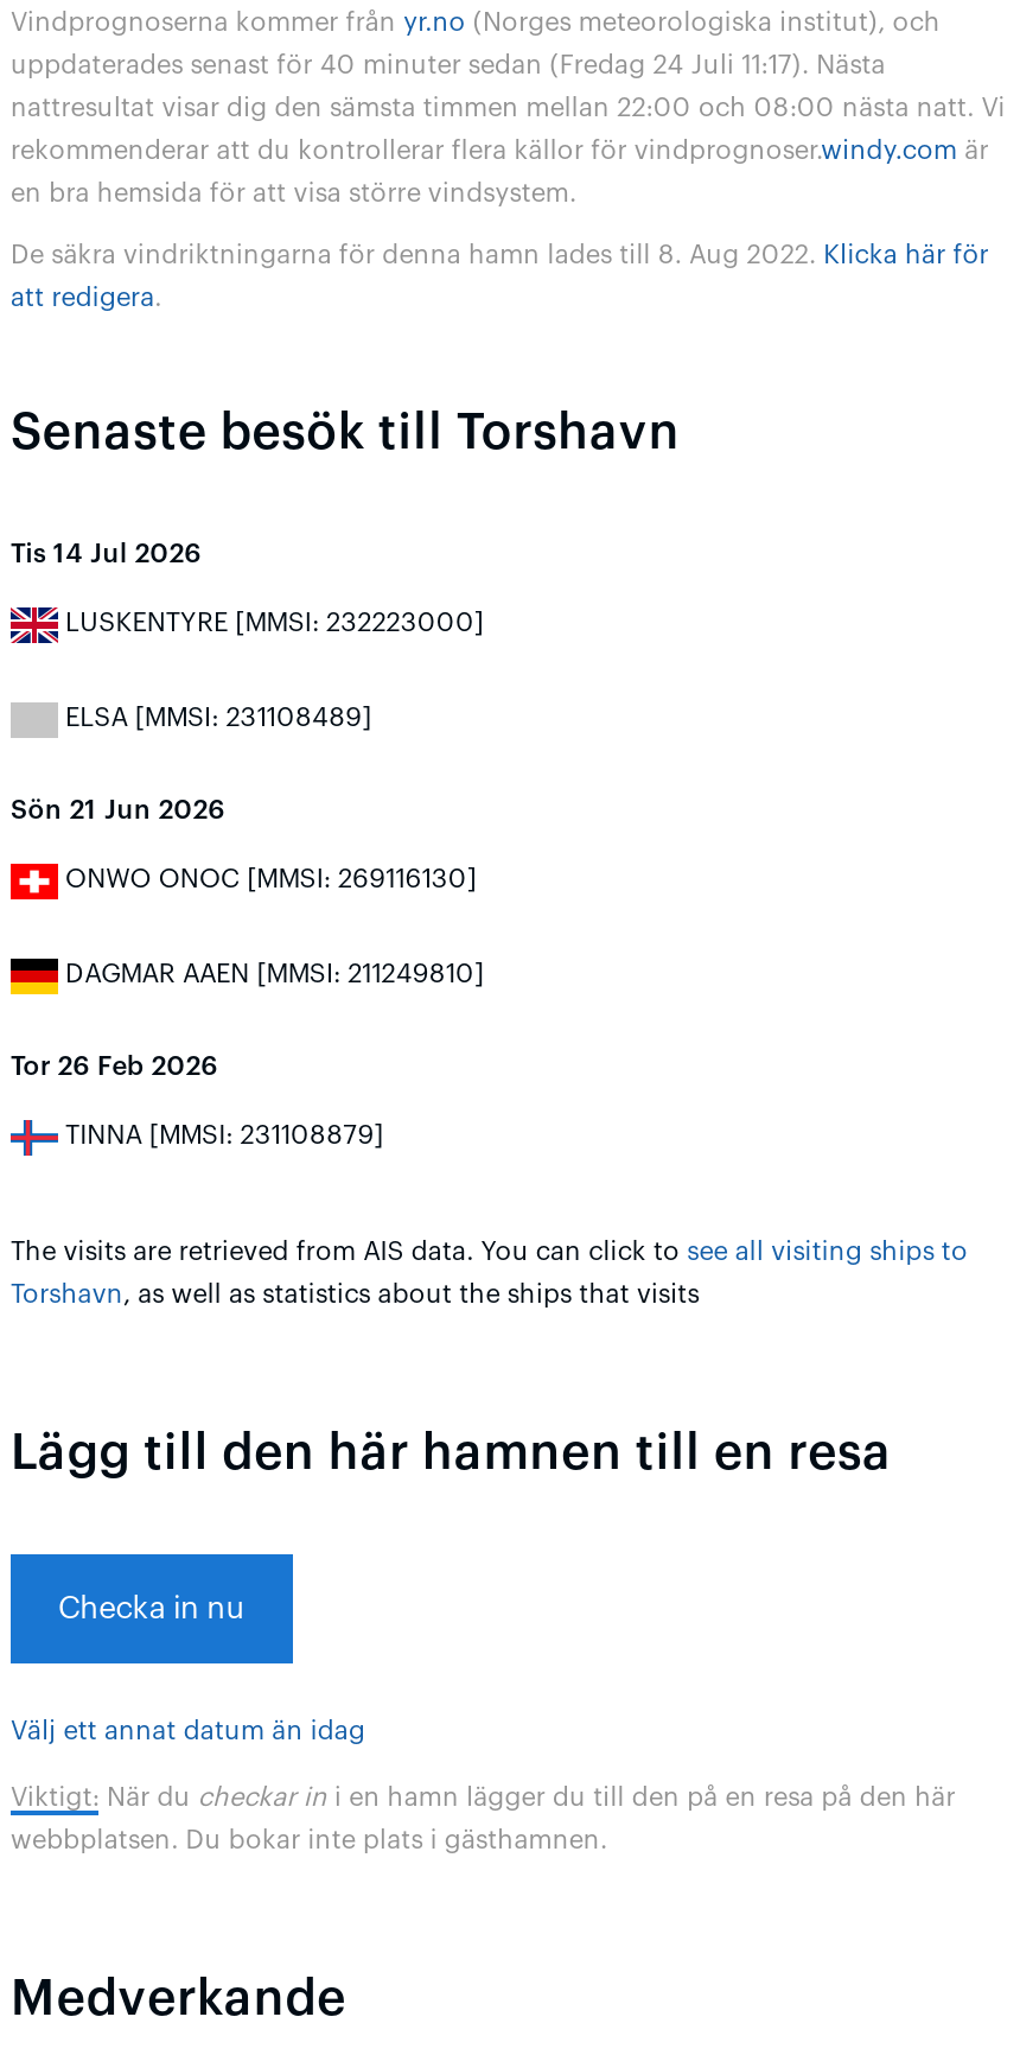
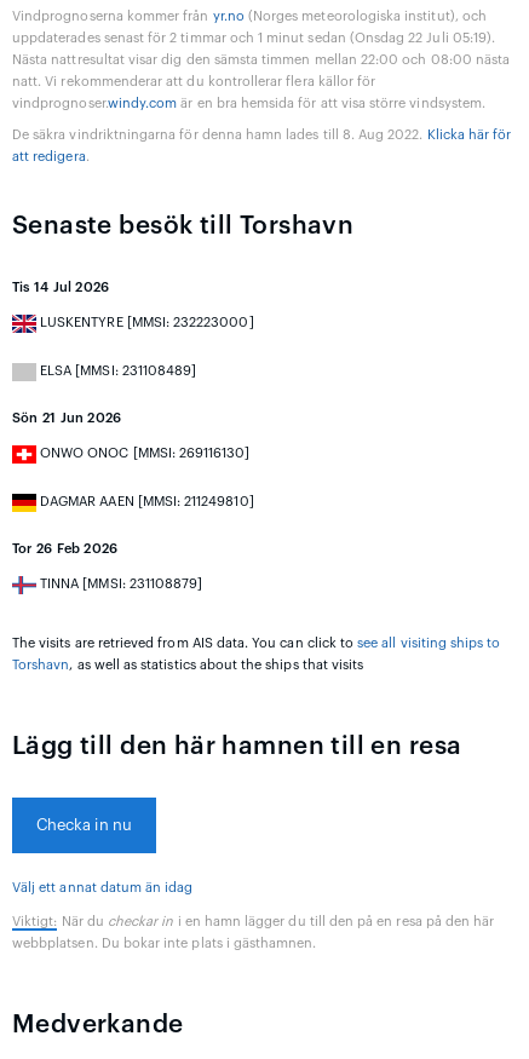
[11,53,886,79] uppdaterades senast för 40 minuter sedan (Fredag 24 Juli 11:17). Nästa -> [12,32,495,45] uppdaterades senast för 2 timmar och 1 minut sedan (Onsdag 22 Juli 05:19).
[11,96,1005,122] nattresultat visar dig den sämsta timmen mellan 22:00 och 08:00 nästa natt. Vi -> [12,54,510,67] Nästa nattresultat visar dig den sämsta timmen mellan 22:00 och 08:00 nästa
[11,139,989,165] rekommenderar att du kontrollerar flera källor för vindprognoser.windy.com är -> [12,76,376,89] natt. Vi rekommenderar att du kontrollerar flera källor för
[11,182,576,208] en bra hemsida för att visa större vindsystem. -> [12,97,485,111] vindprognoser.windy.com är en bra hemsida för att visa större vindsystem.

